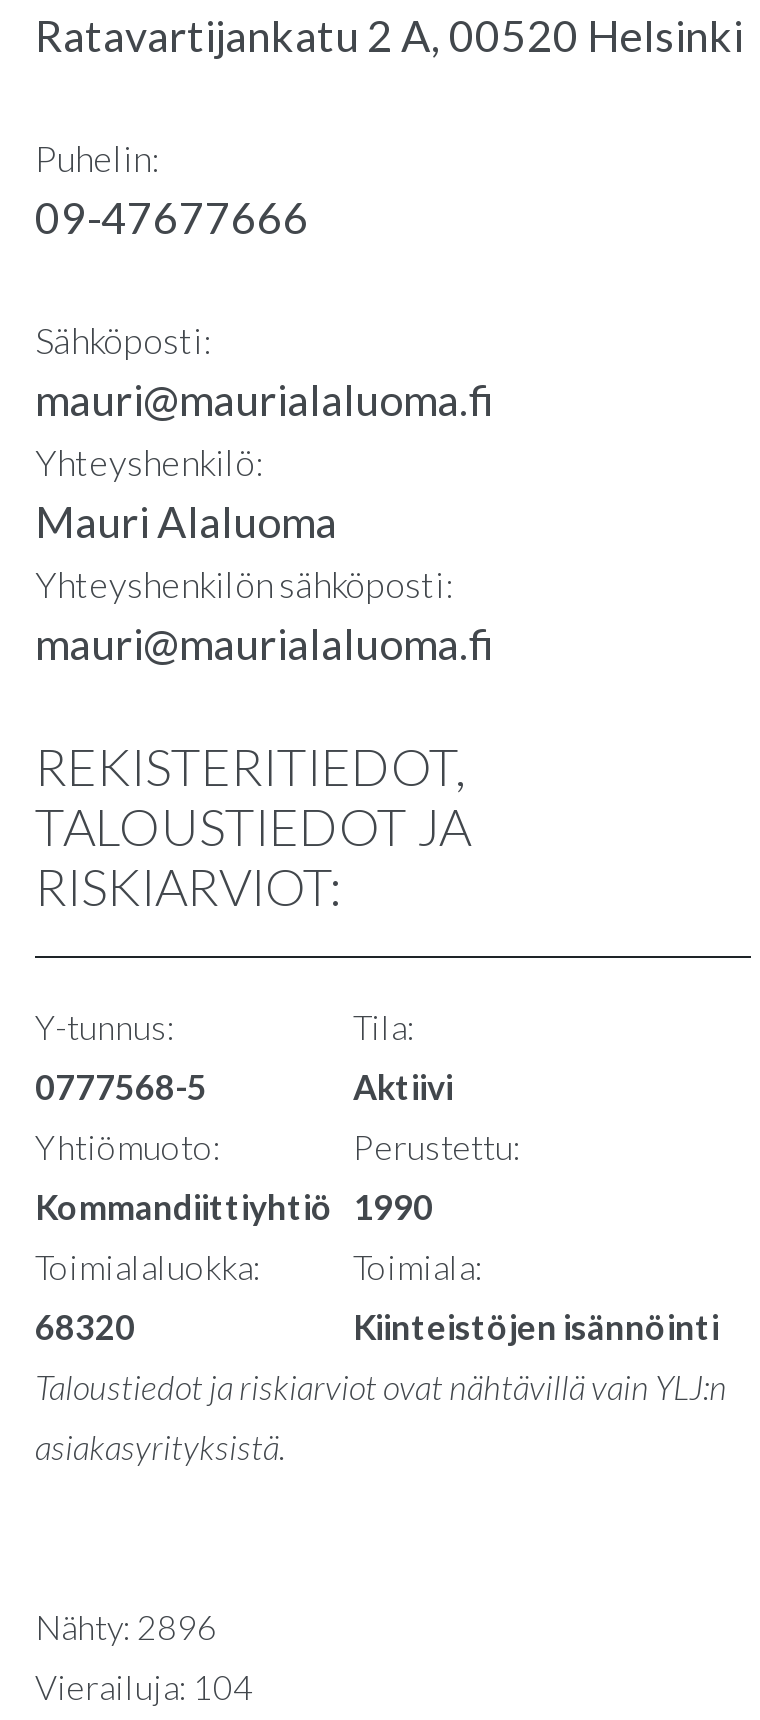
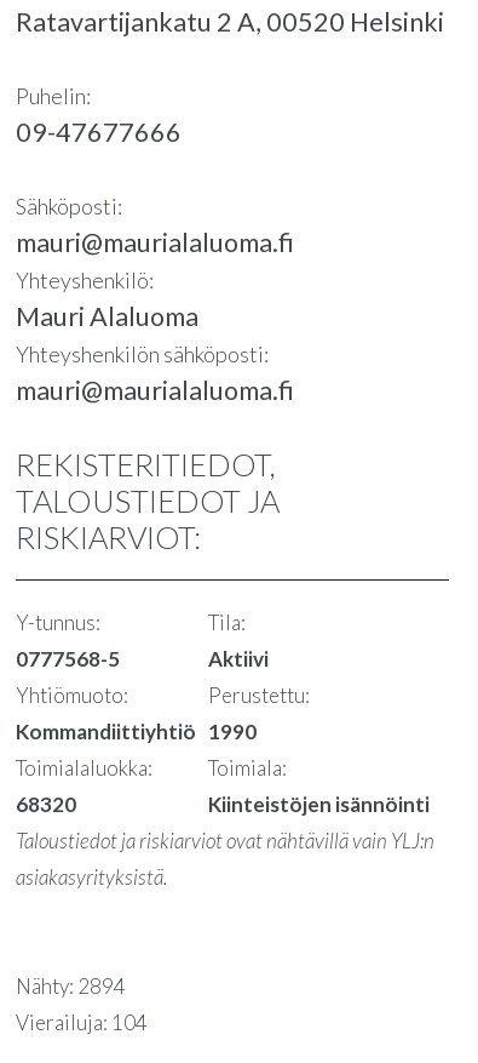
[35,1606,217,1648] Nähty: 2896 -> [16,973,126,999] Nähty: 2894

